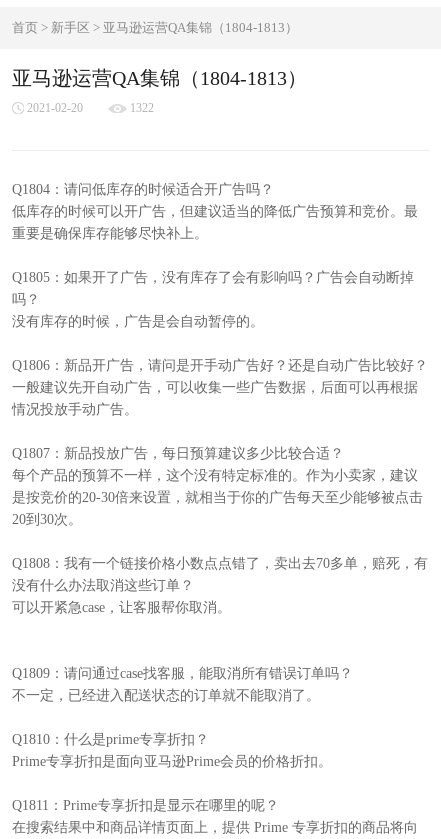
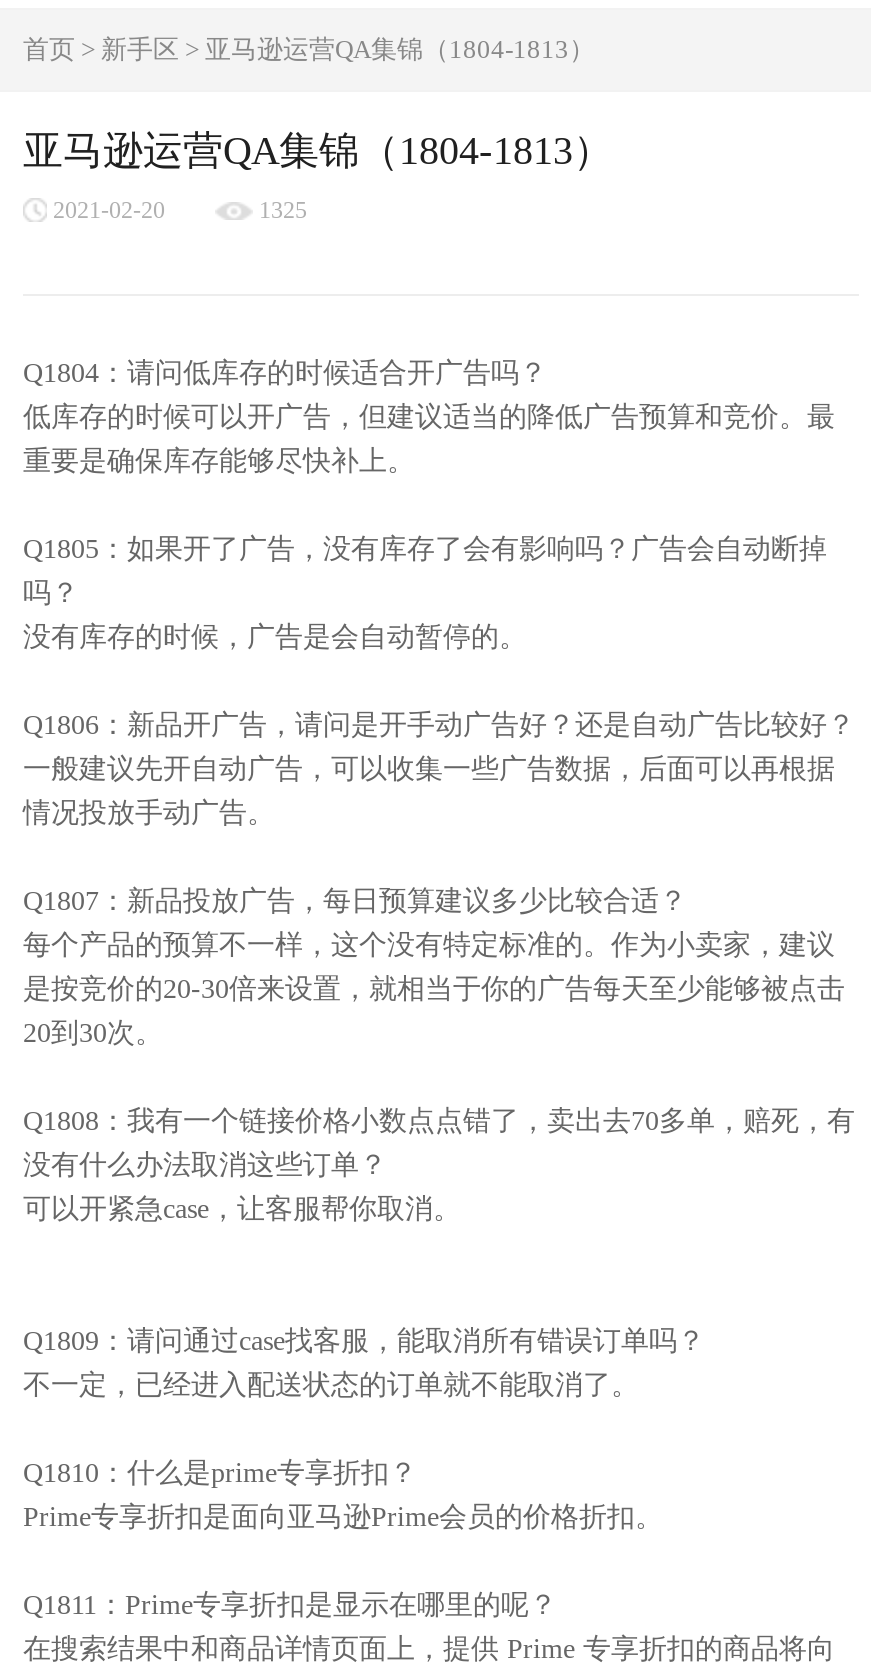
[130,101,154,115] 1322 -> [259,196,307,224] 1325

